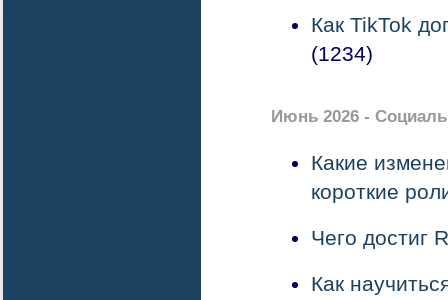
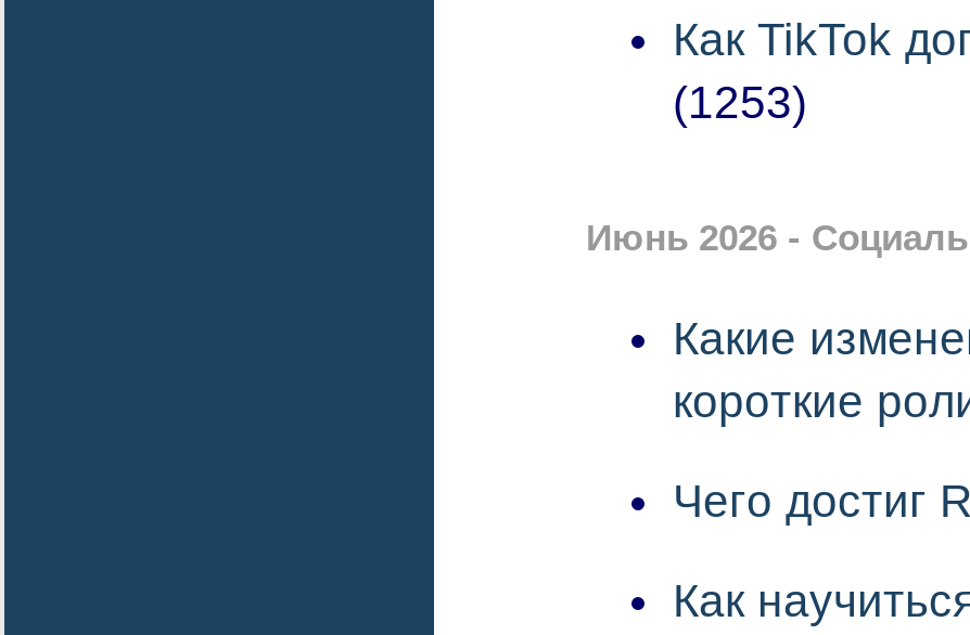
[311,42,373,65] (1234) -> [673,77,807,127] (1253)

